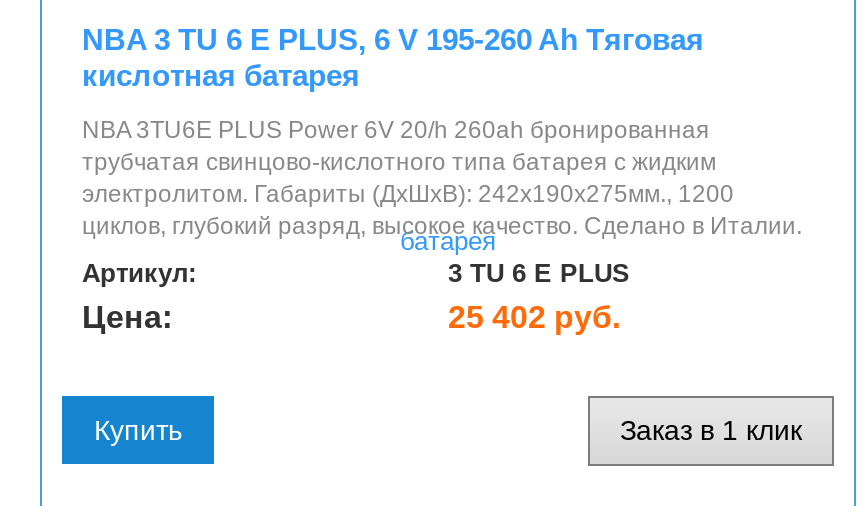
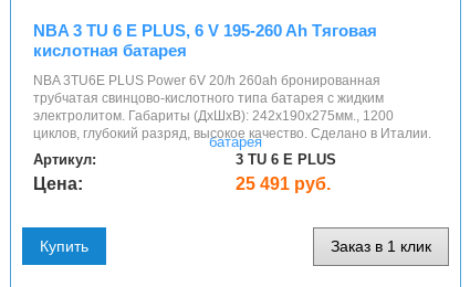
[448,300,620,334] 25 402 руб. -> [236,175,331,193] 25 491 руб.

